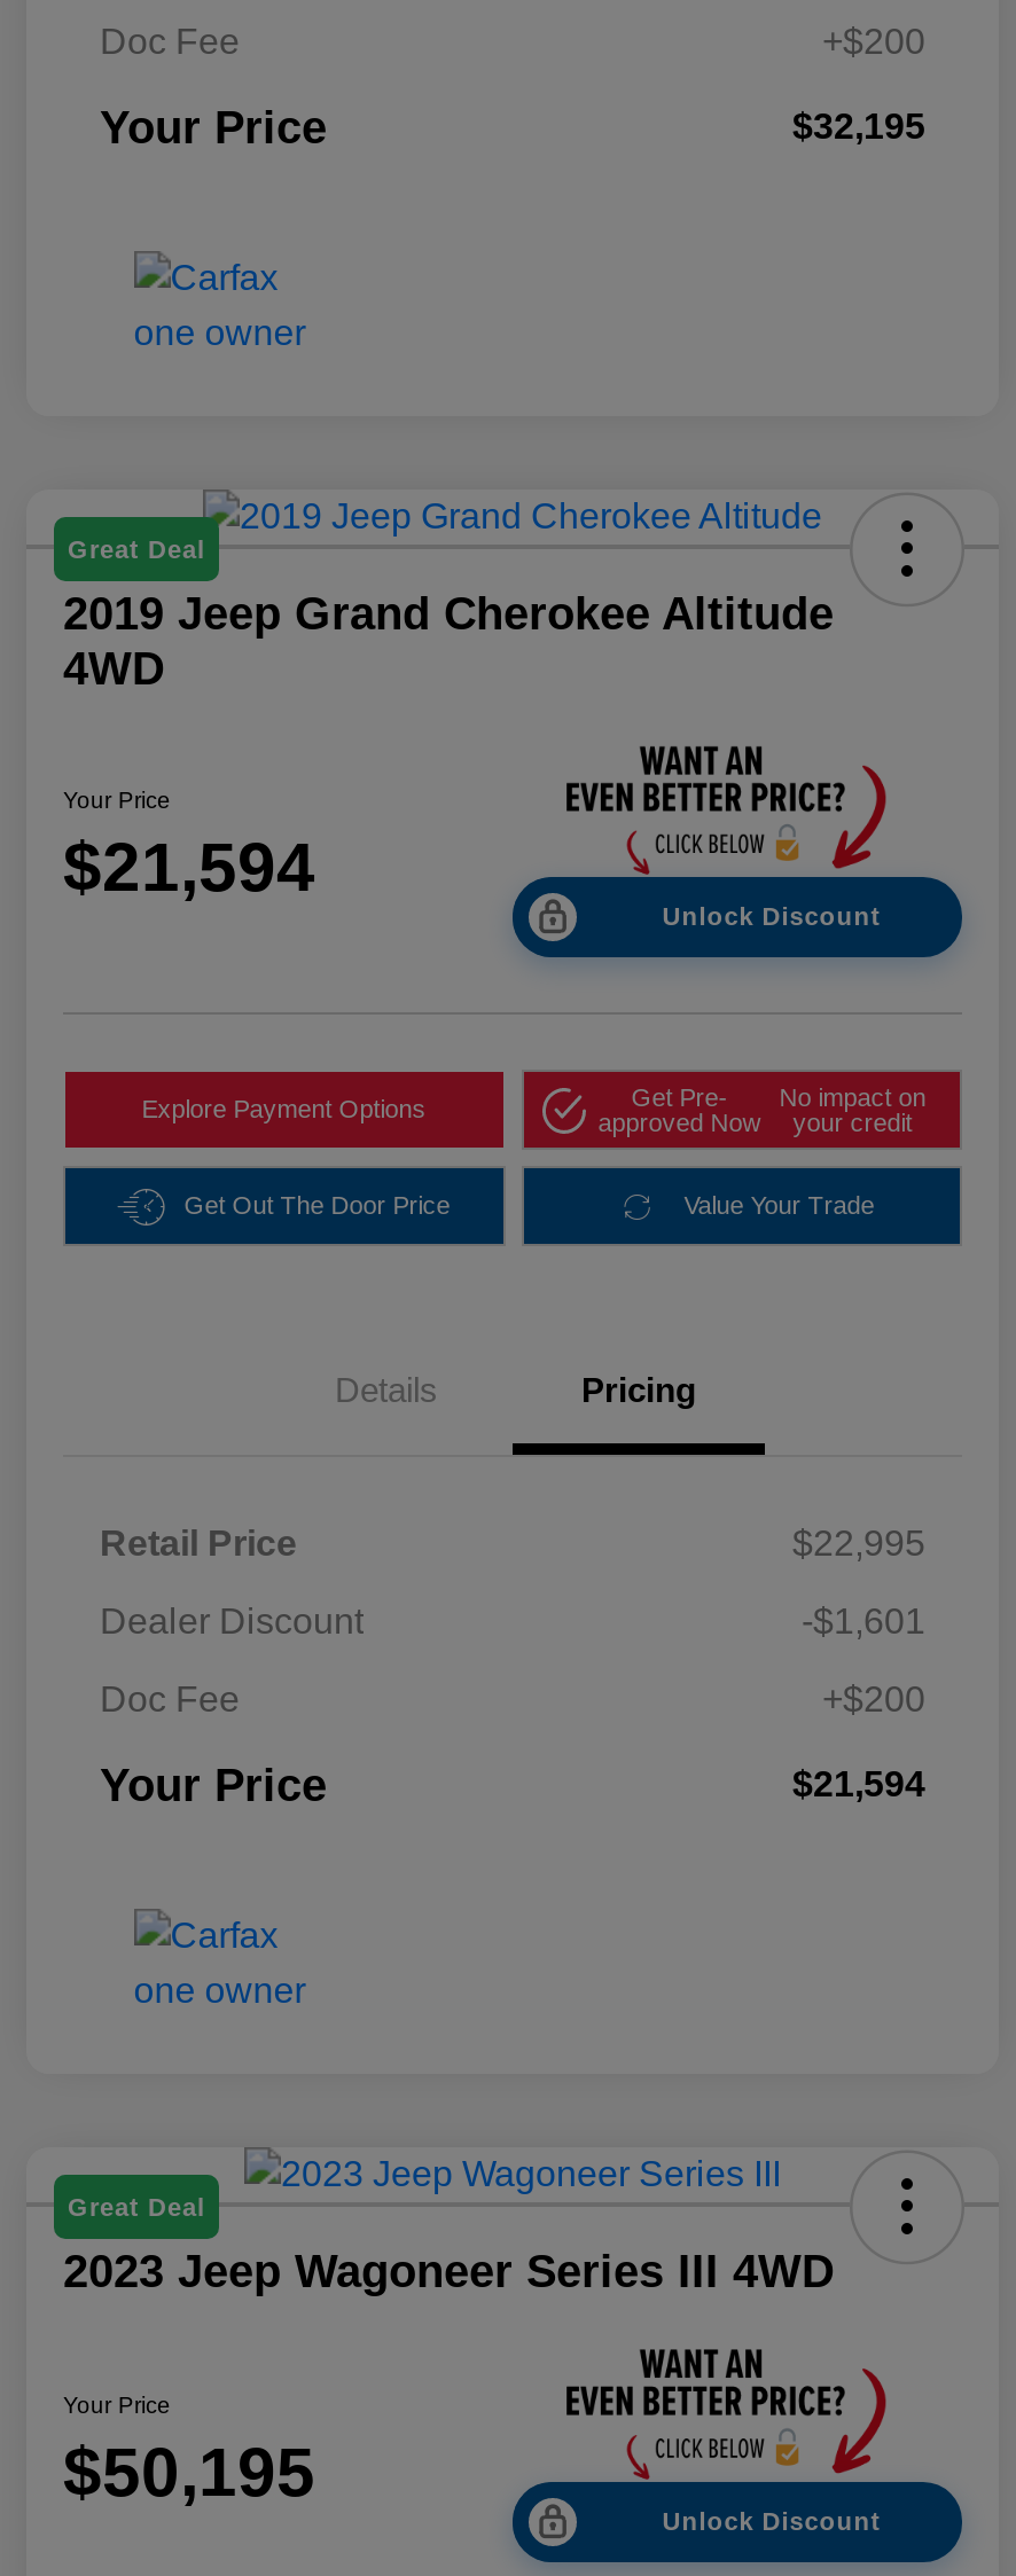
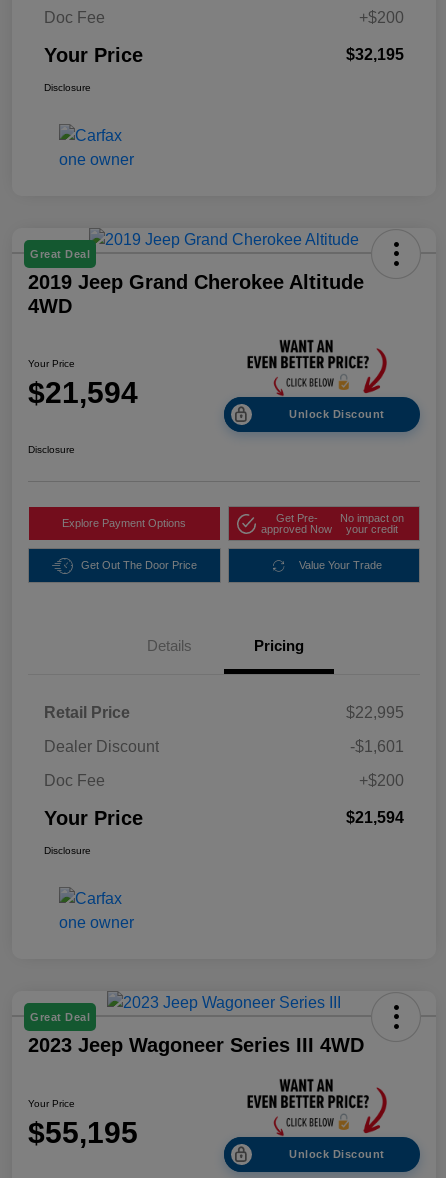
none -> [44,82,91,93] Disclosure
none -> [28,444,75,455] Disclosure
none -> [44,845,91,856] Disclosure
[63,2433,315,2508] $50,195 -> [28,1115,138,1148] $55,195

